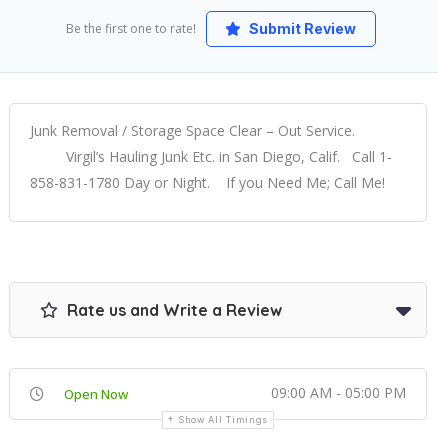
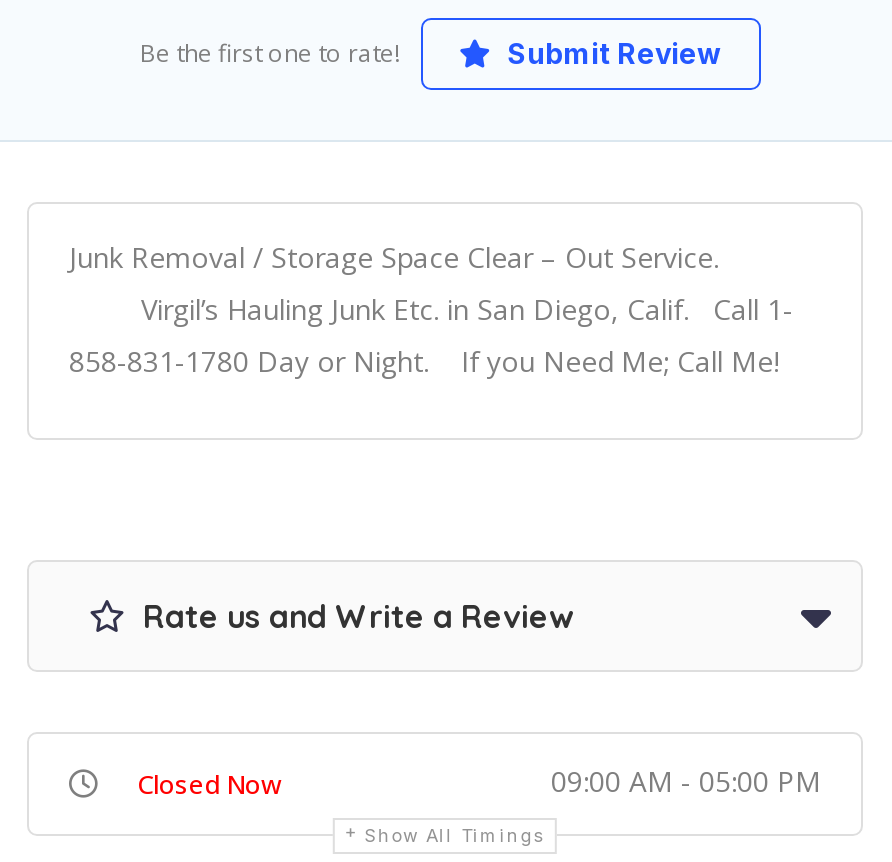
[64,385,128,403] Open Now -> [137,766,281,802] Closed Now

